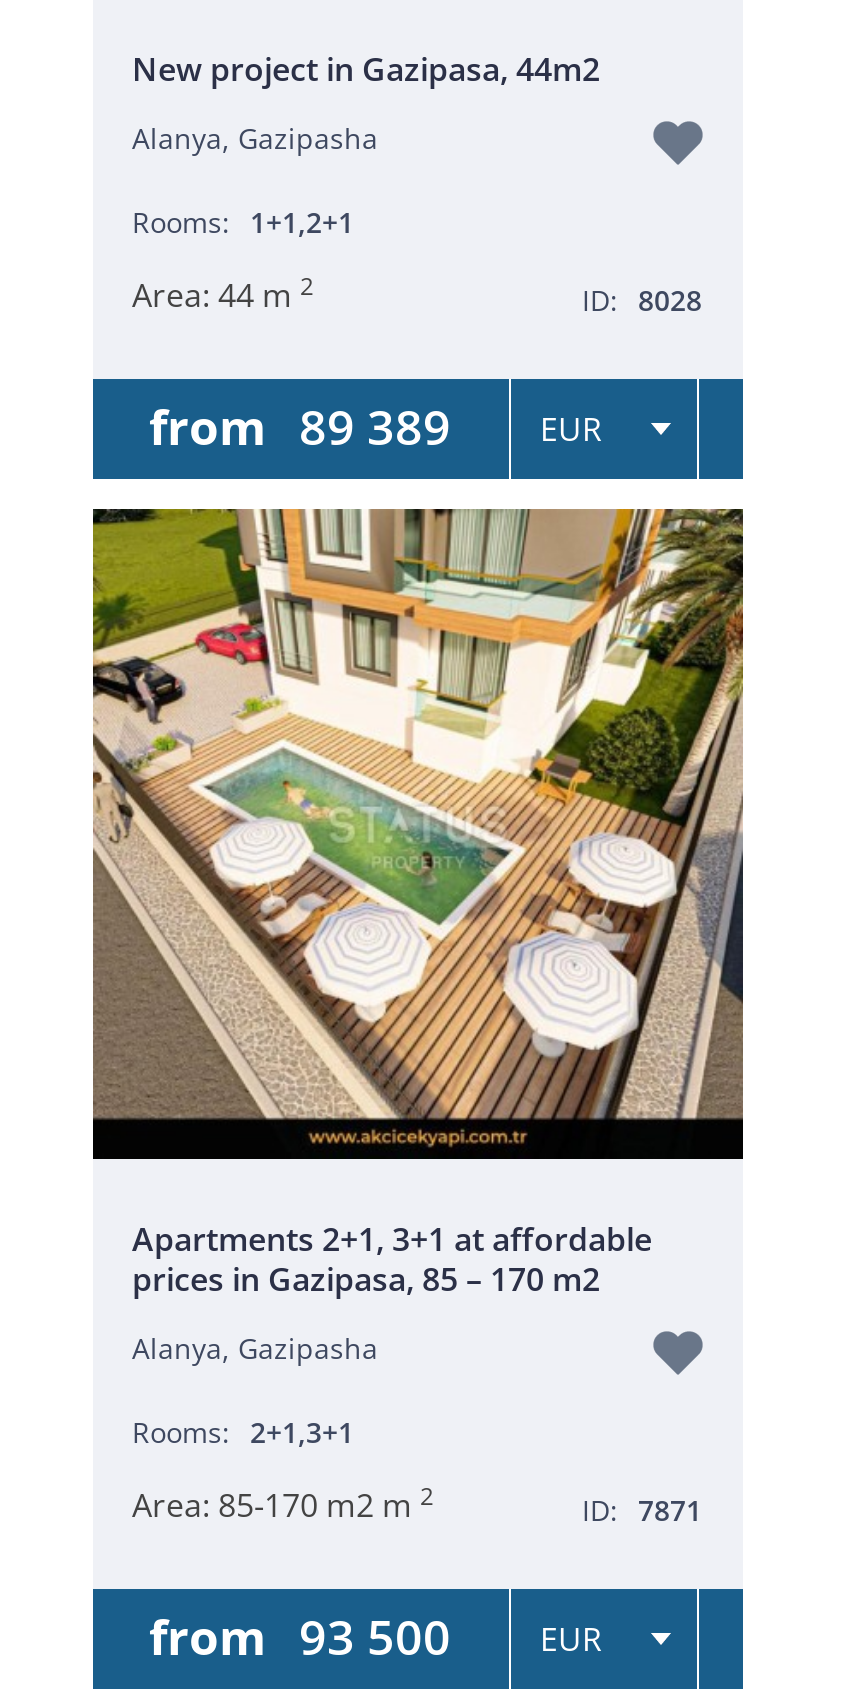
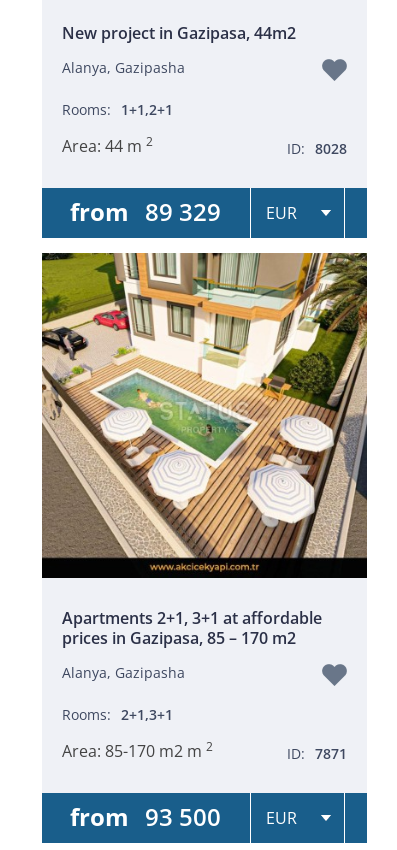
[149,392,451,458] from 89 389 -> [70,195,221,228] from 89 329

